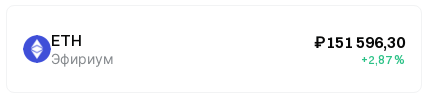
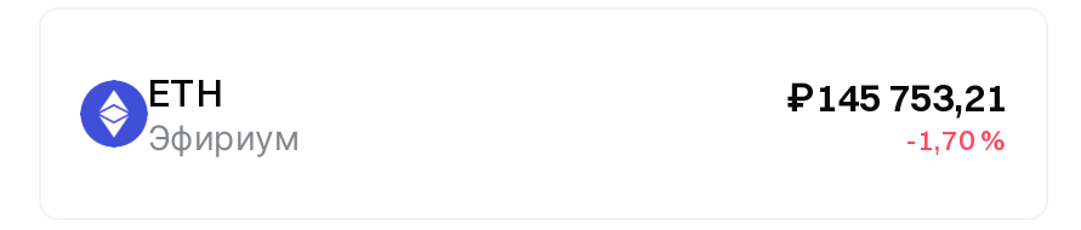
[314,31,405,66] ₽151 596,30 | +2,87 % -> [786,71,1007,156] ₽145 753,21 | -1,70 %

